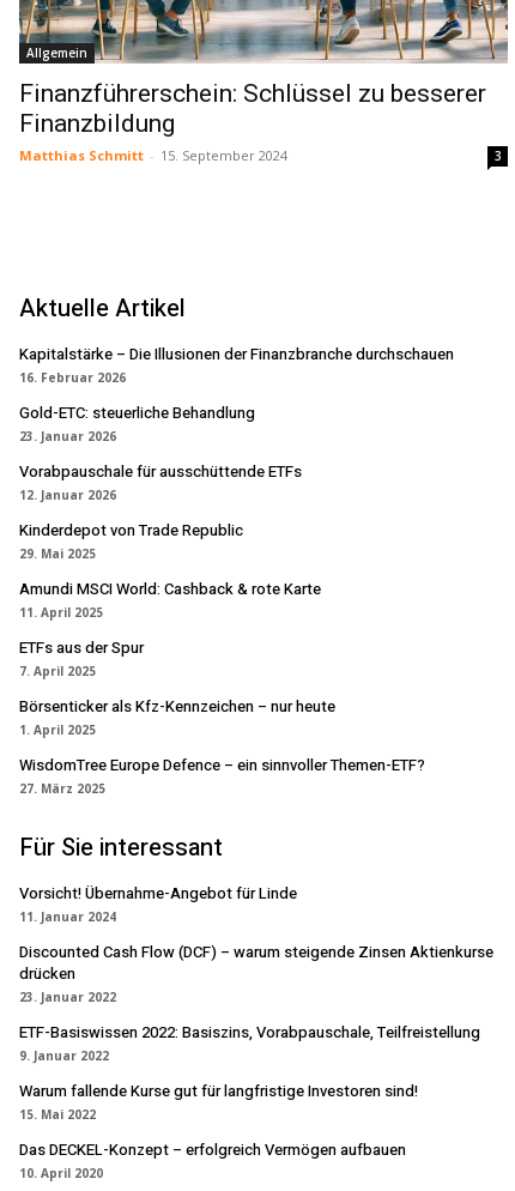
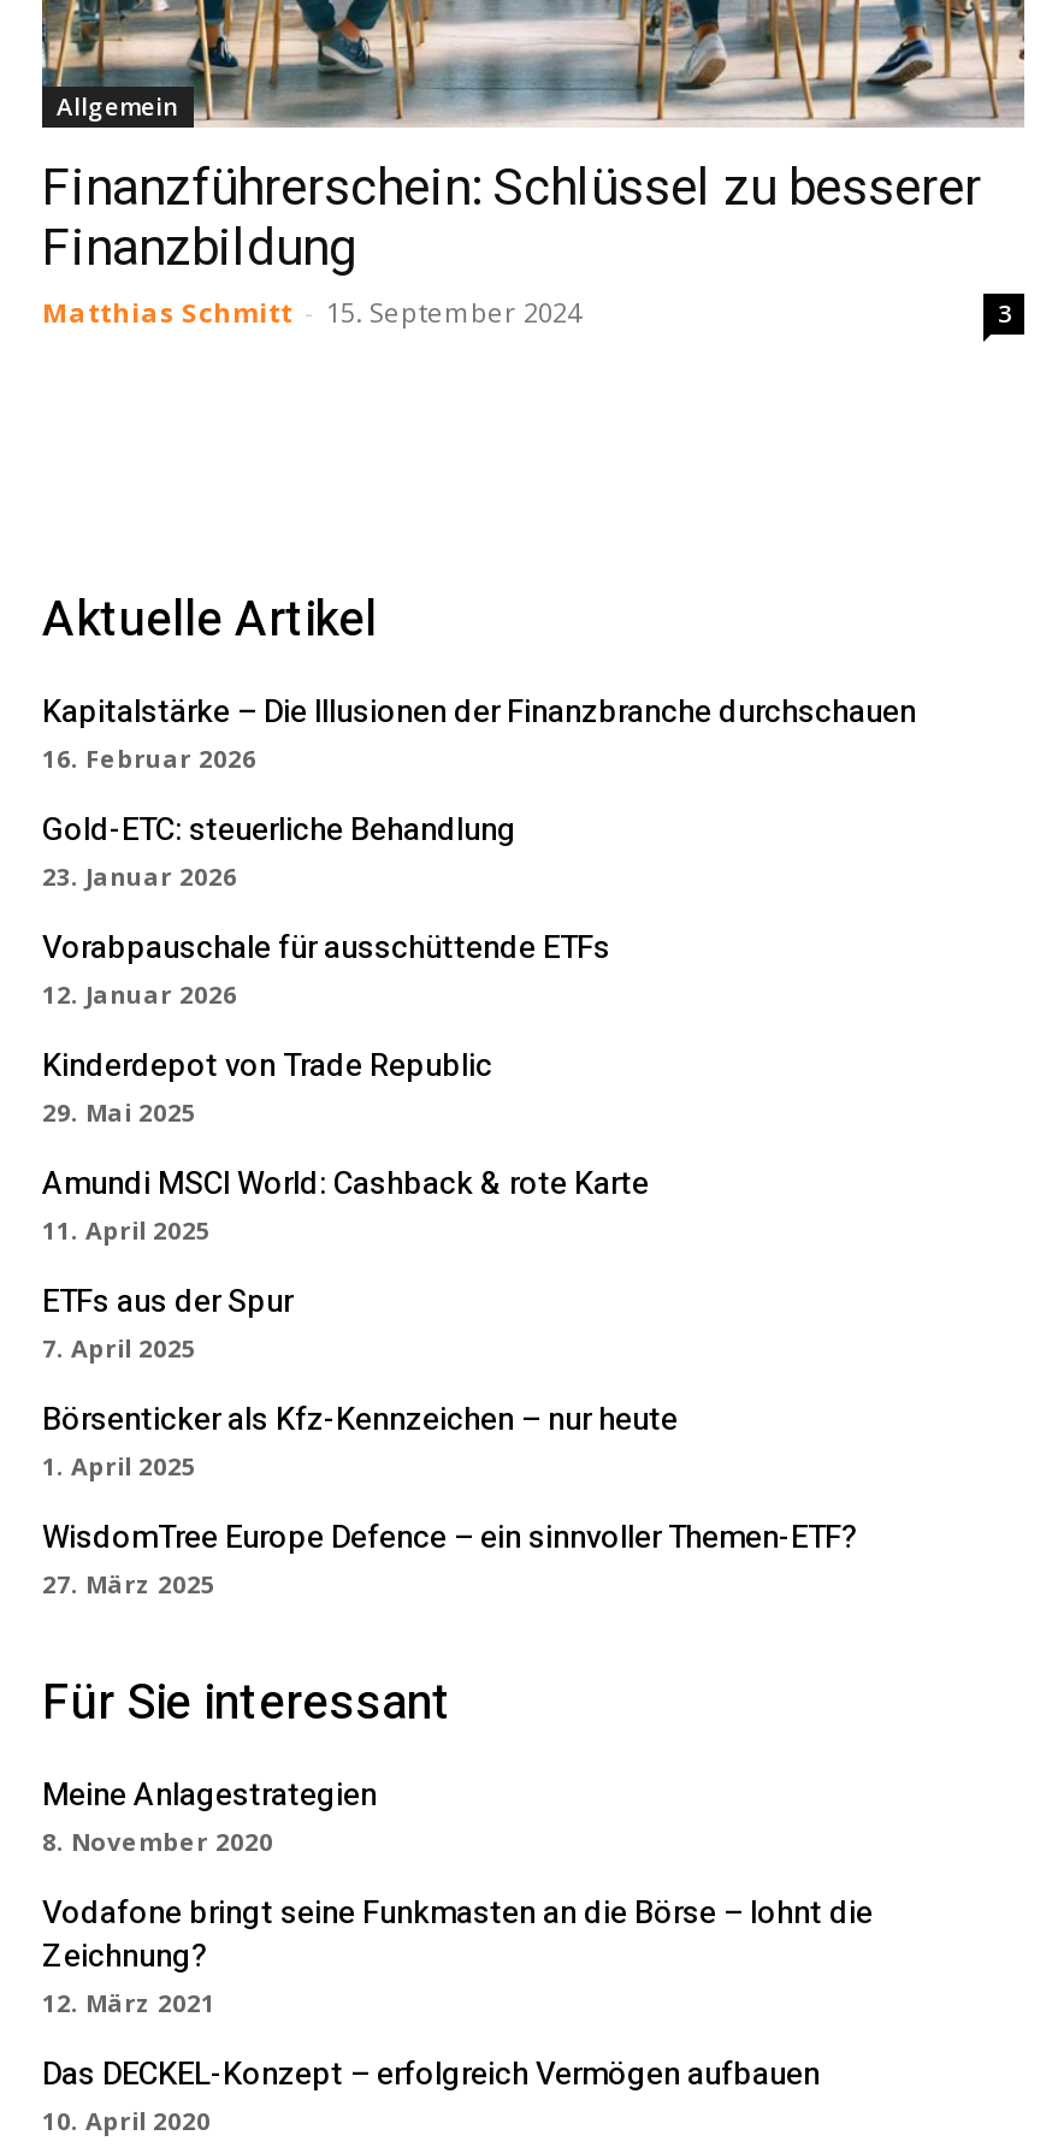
[19,882,493,1123] Vorsicht! Übernahme-Angebot für Linde | 11. Januar 2024 | Discounted Cash Flow (DCF) – warum steigende Zinsen Aktienkurse | drücken | 23. Januar 2022 | ETF-Basiswissen 2022: Basiszins, Vorabpauschale, Teilfreistellung | 9. Januar 2022 | Warum fallende Kurse gut für langfristige Investoren sind! | 15. Mai 2022 -> [42,1772,873,2020] Meine Anlagestrategien | 8. November 2020 | Vodafone bringt seine Funkmasten an die Börse – lohnt die | Zeichnung? | 12. März 2021

